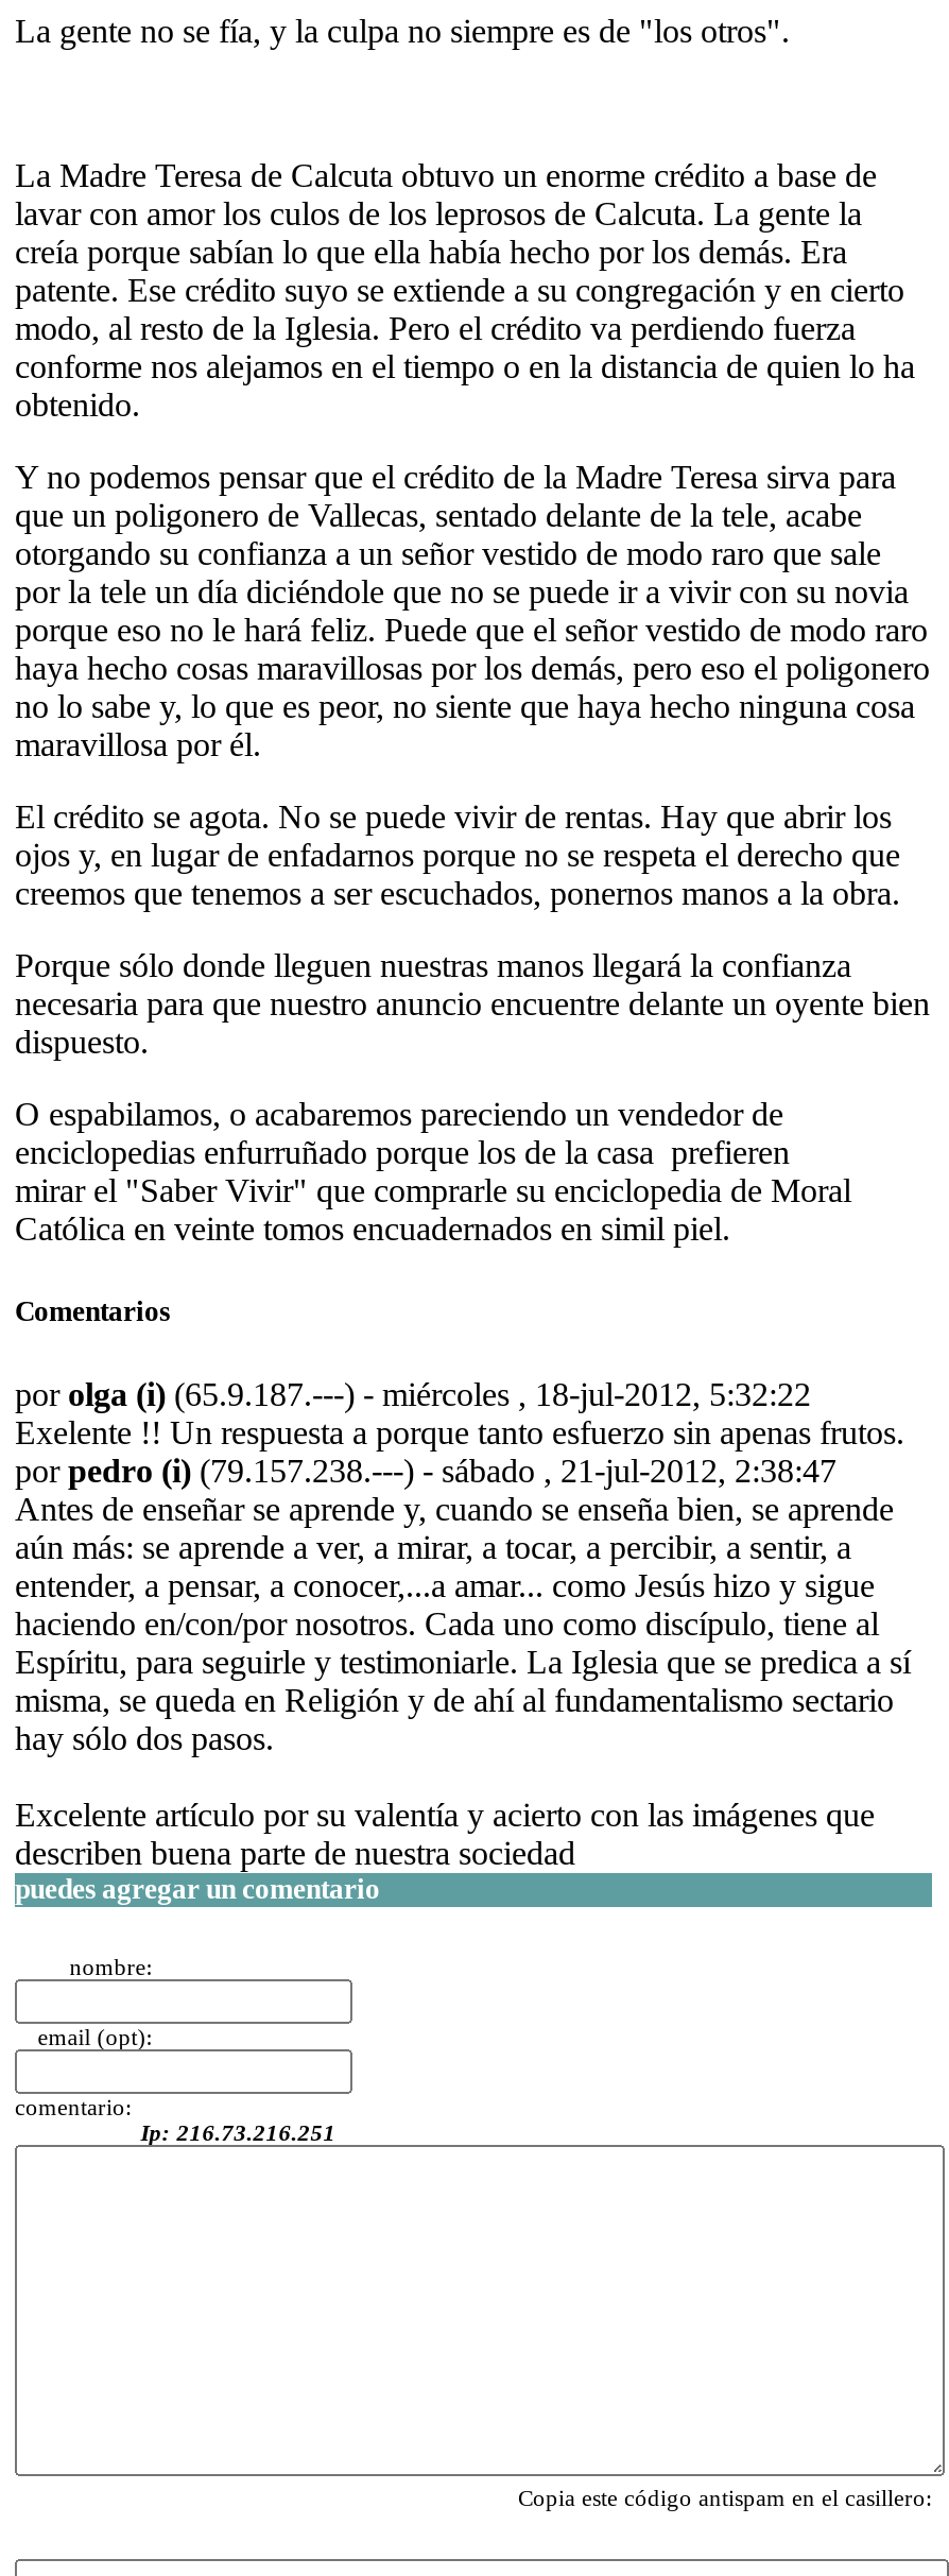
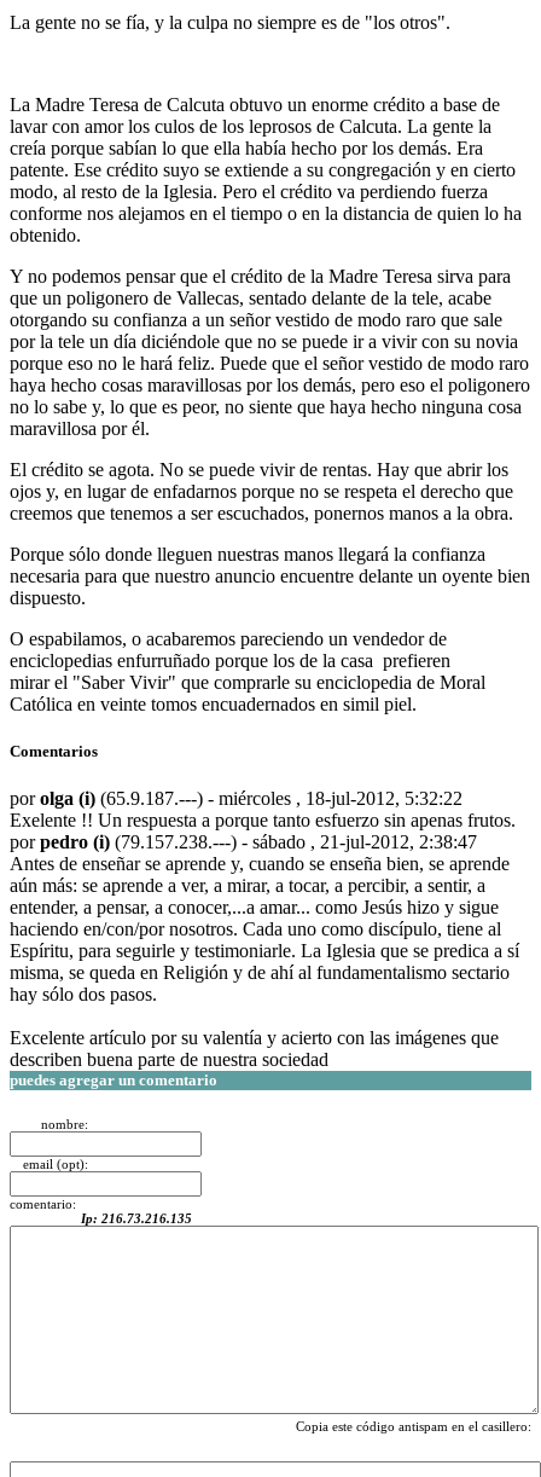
[141,2119,336,2145] Ip: 216.73.216.251 -> [81,1211,192,1226] Ip: 216.73.216.135

